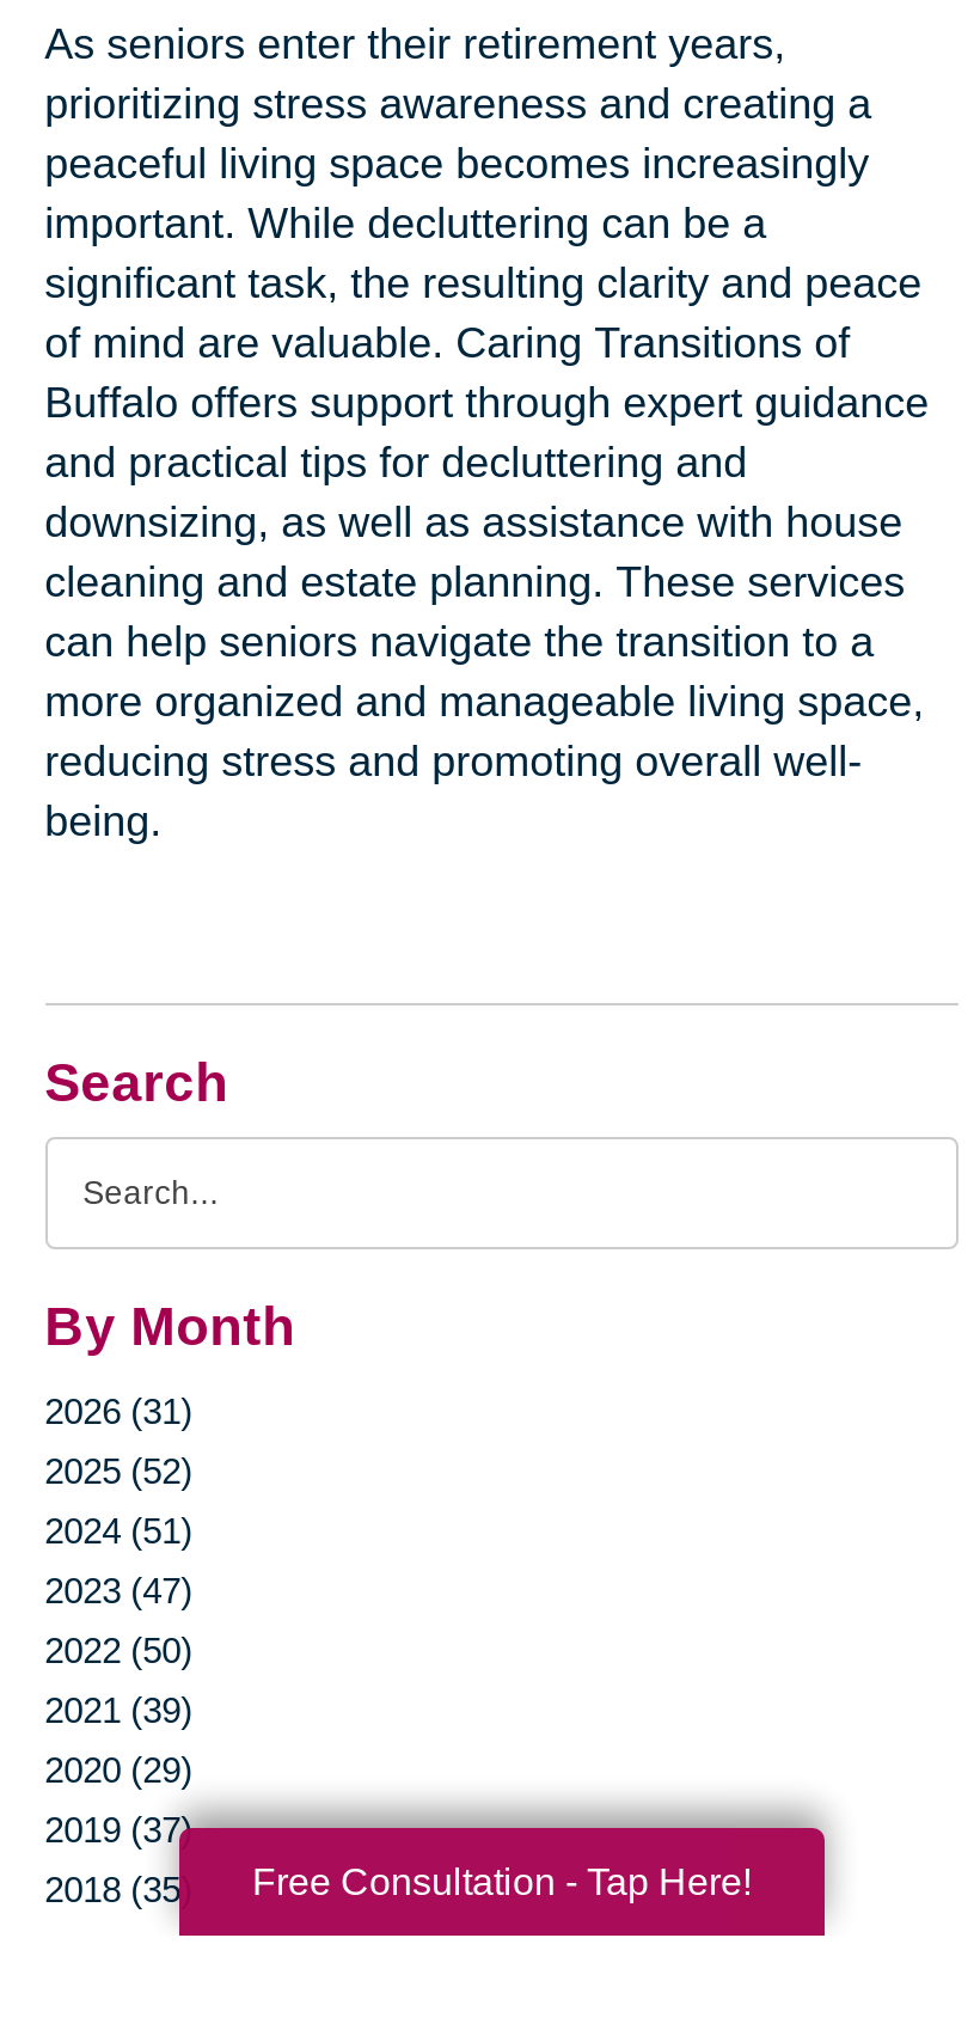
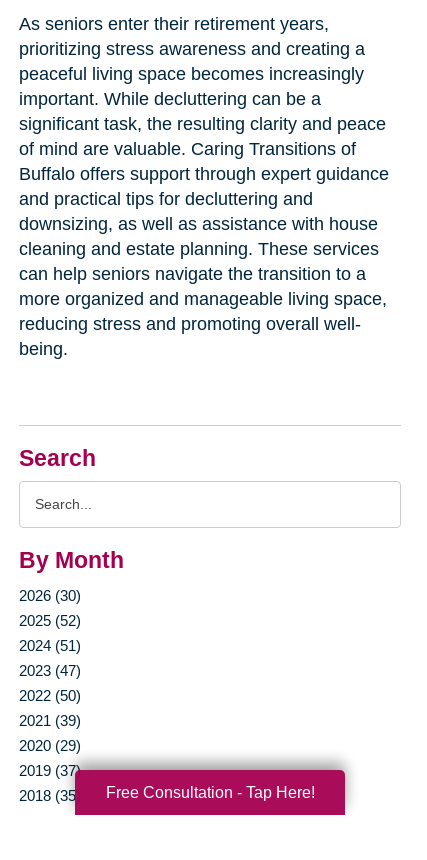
[45,1391,193,1432] 2026 (31) -> [19,587,81,604] 2026 (30)

